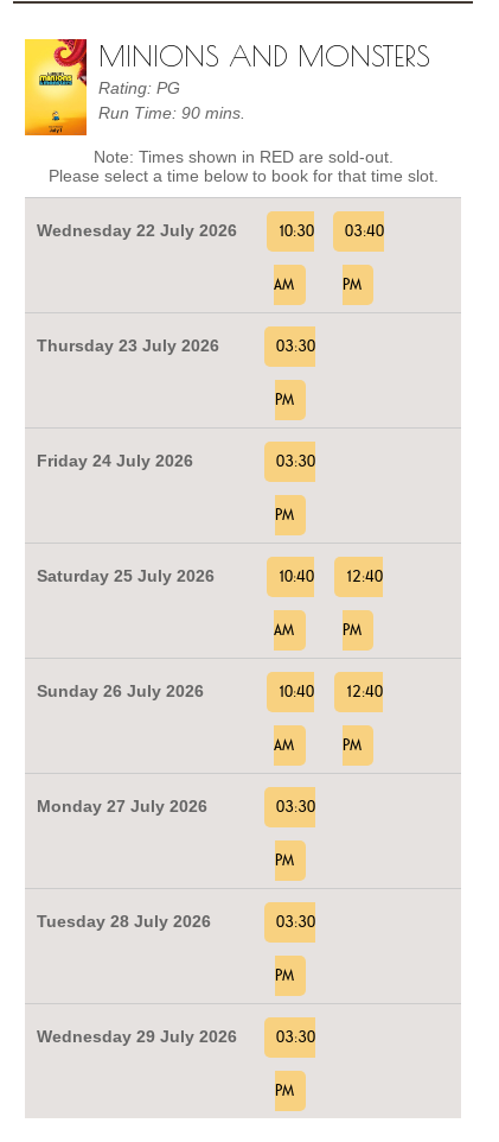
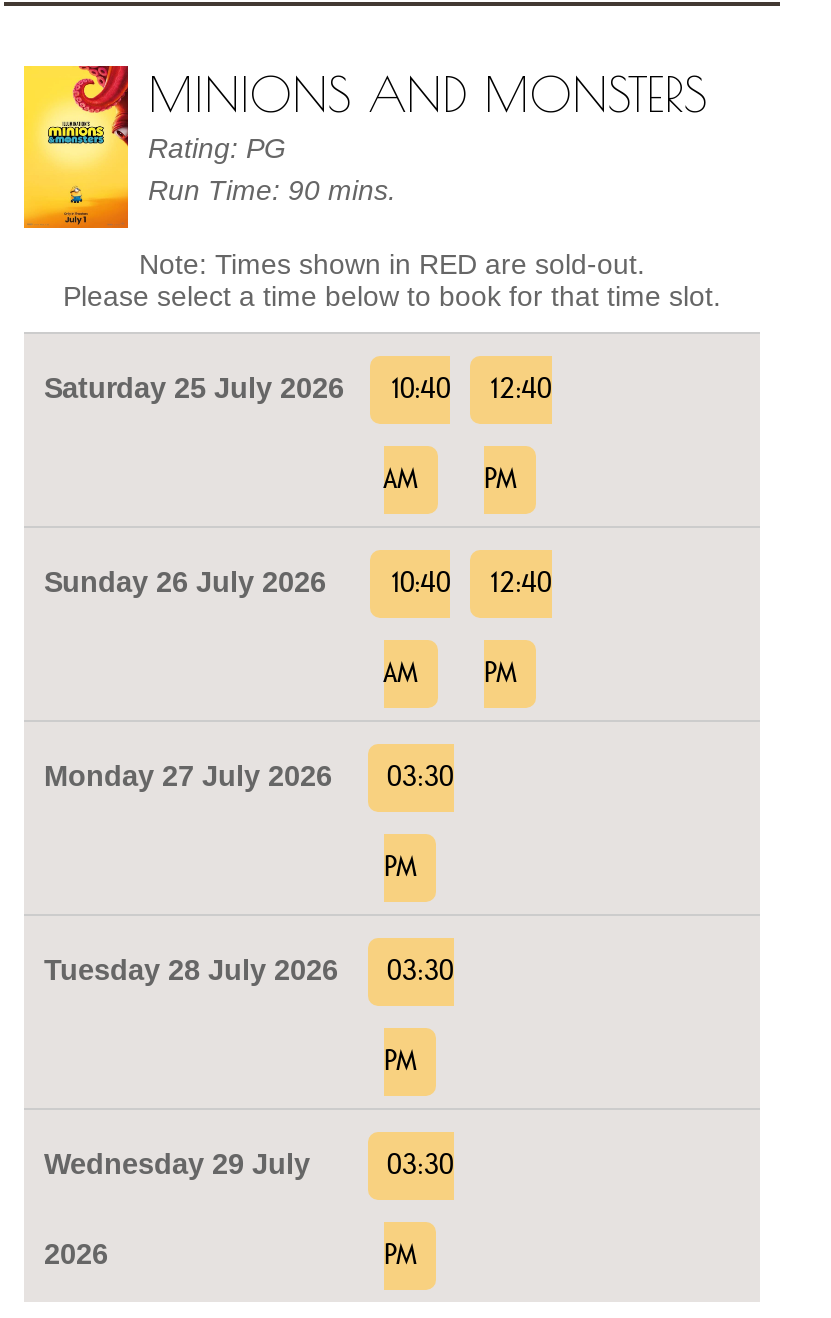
[37,221,314,293] Wednesday 22 July 2026 | 10:30 | AM -> none
[37,223,383,524] 03:40 | PM | Thursday 23 July 2026 | 03:30 | PM | Friday 24 July 2026 | 03:30 | PM -> none

